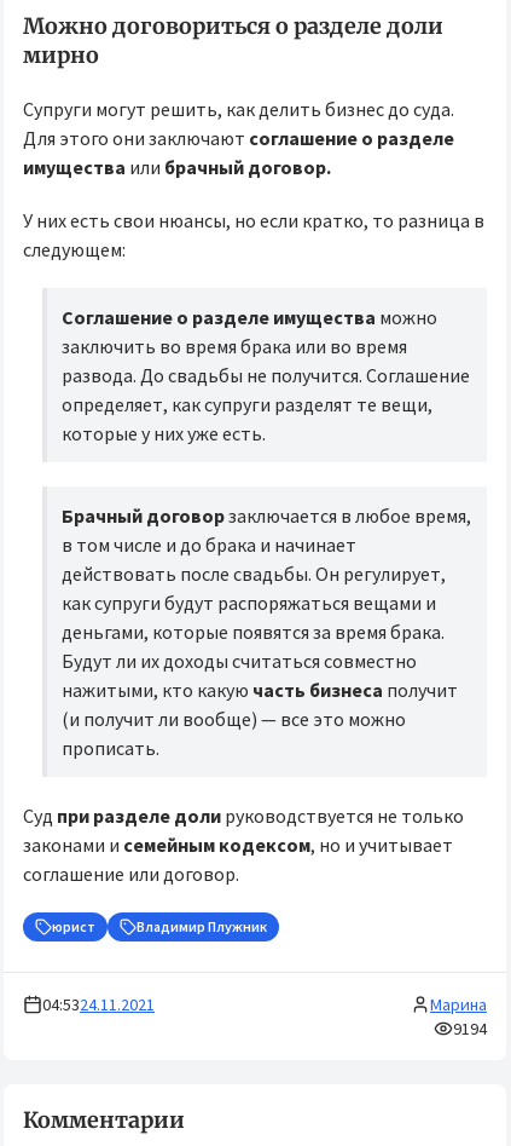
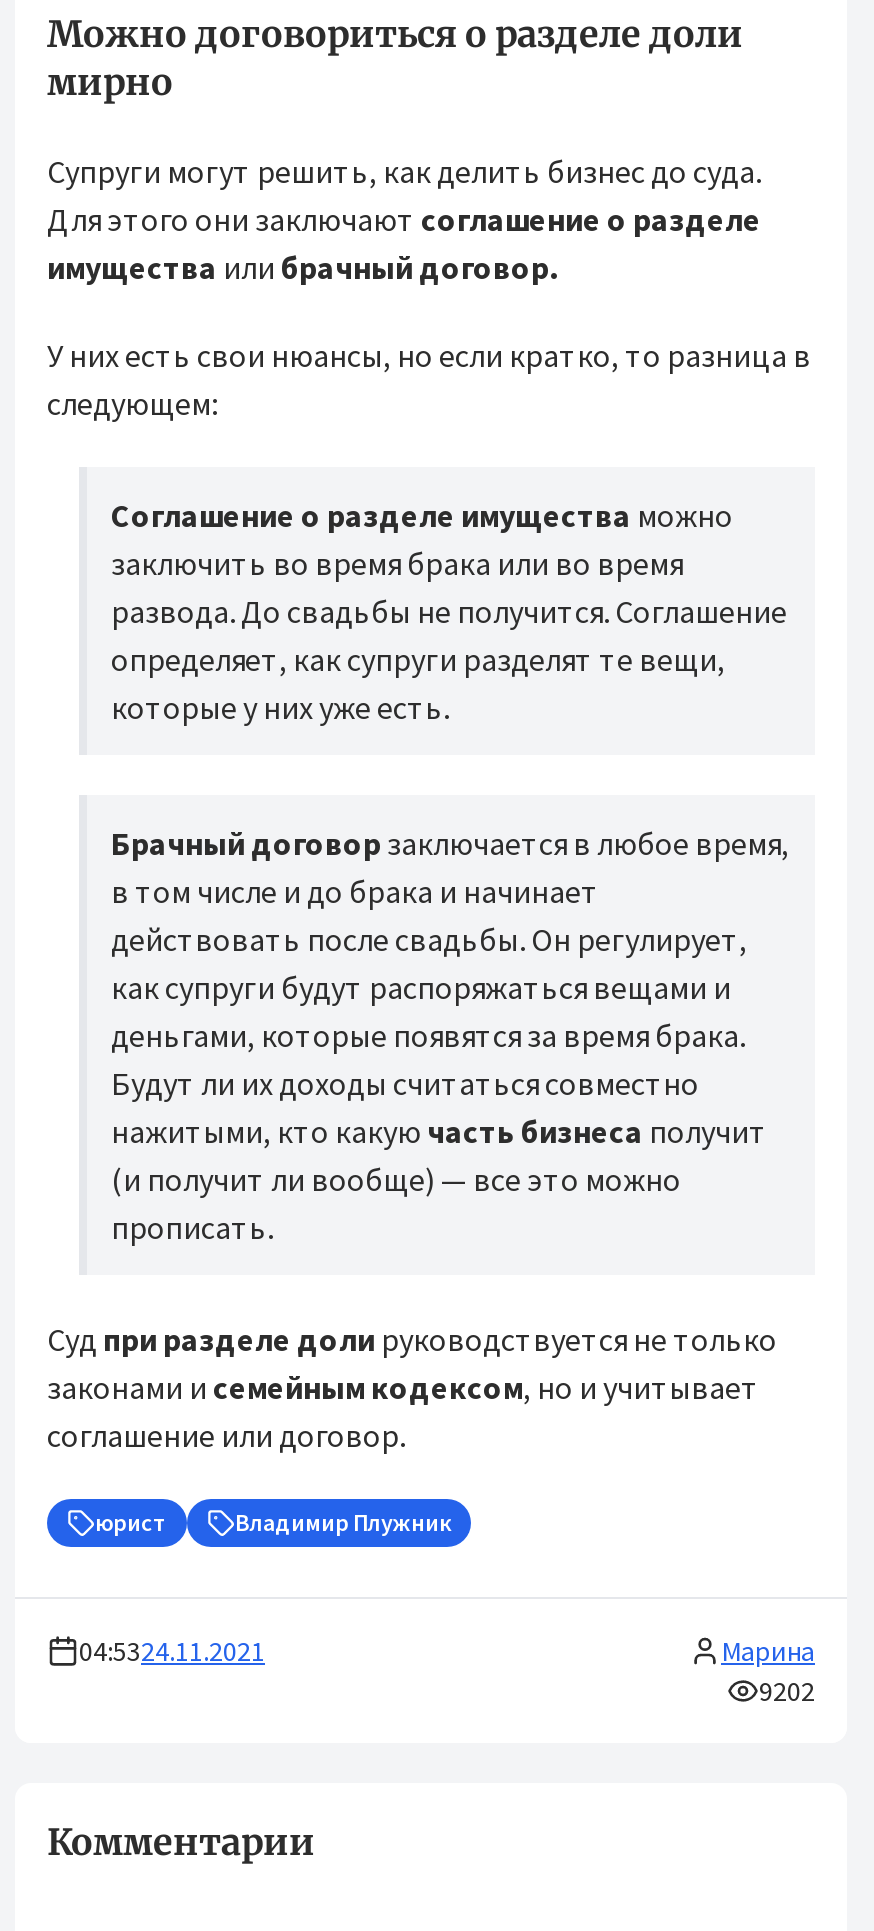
[453,1018,487,1040] 9194 -> [759,1673,815,1709] 9202

